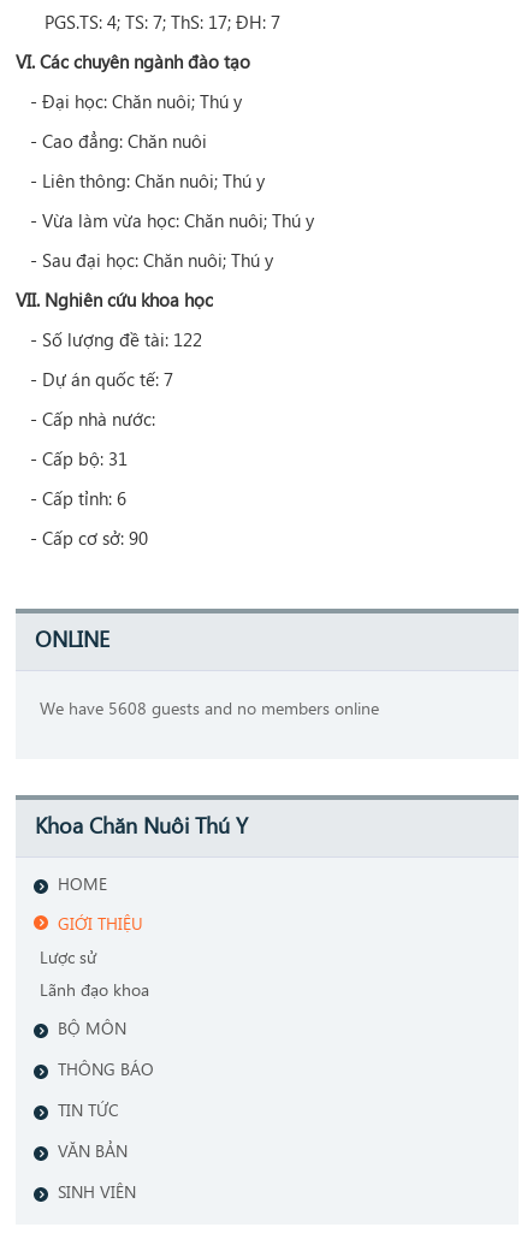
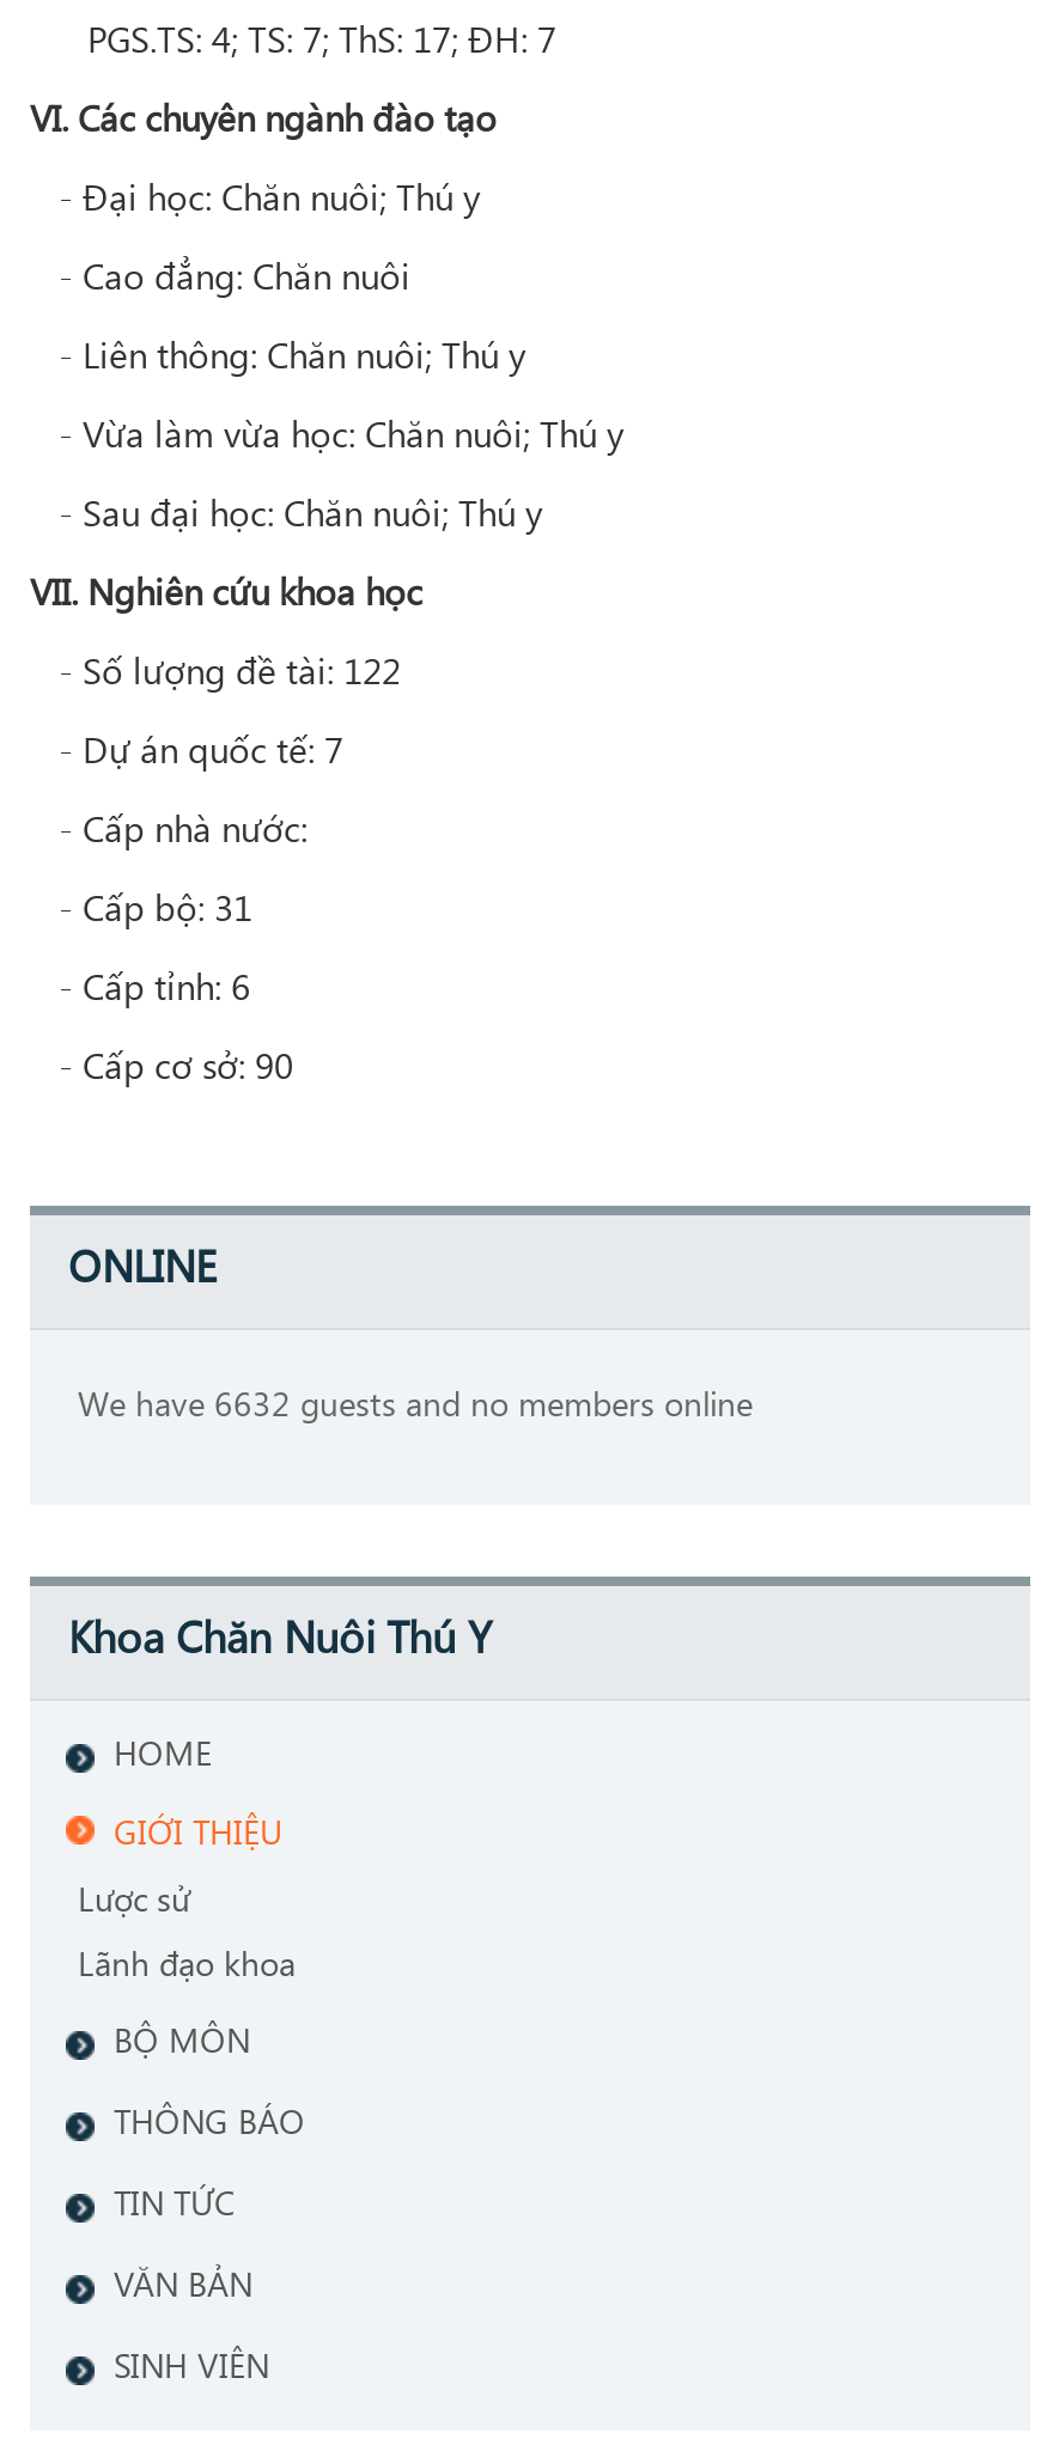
[40,697,379,720] We have 5608 guests and no members online -> [78,1381,753,1427] We have 6632 guests and no members online

